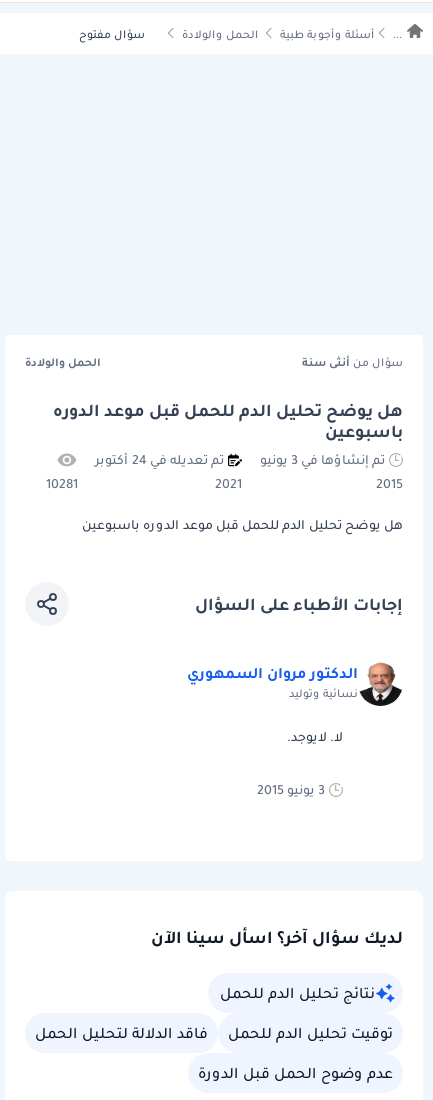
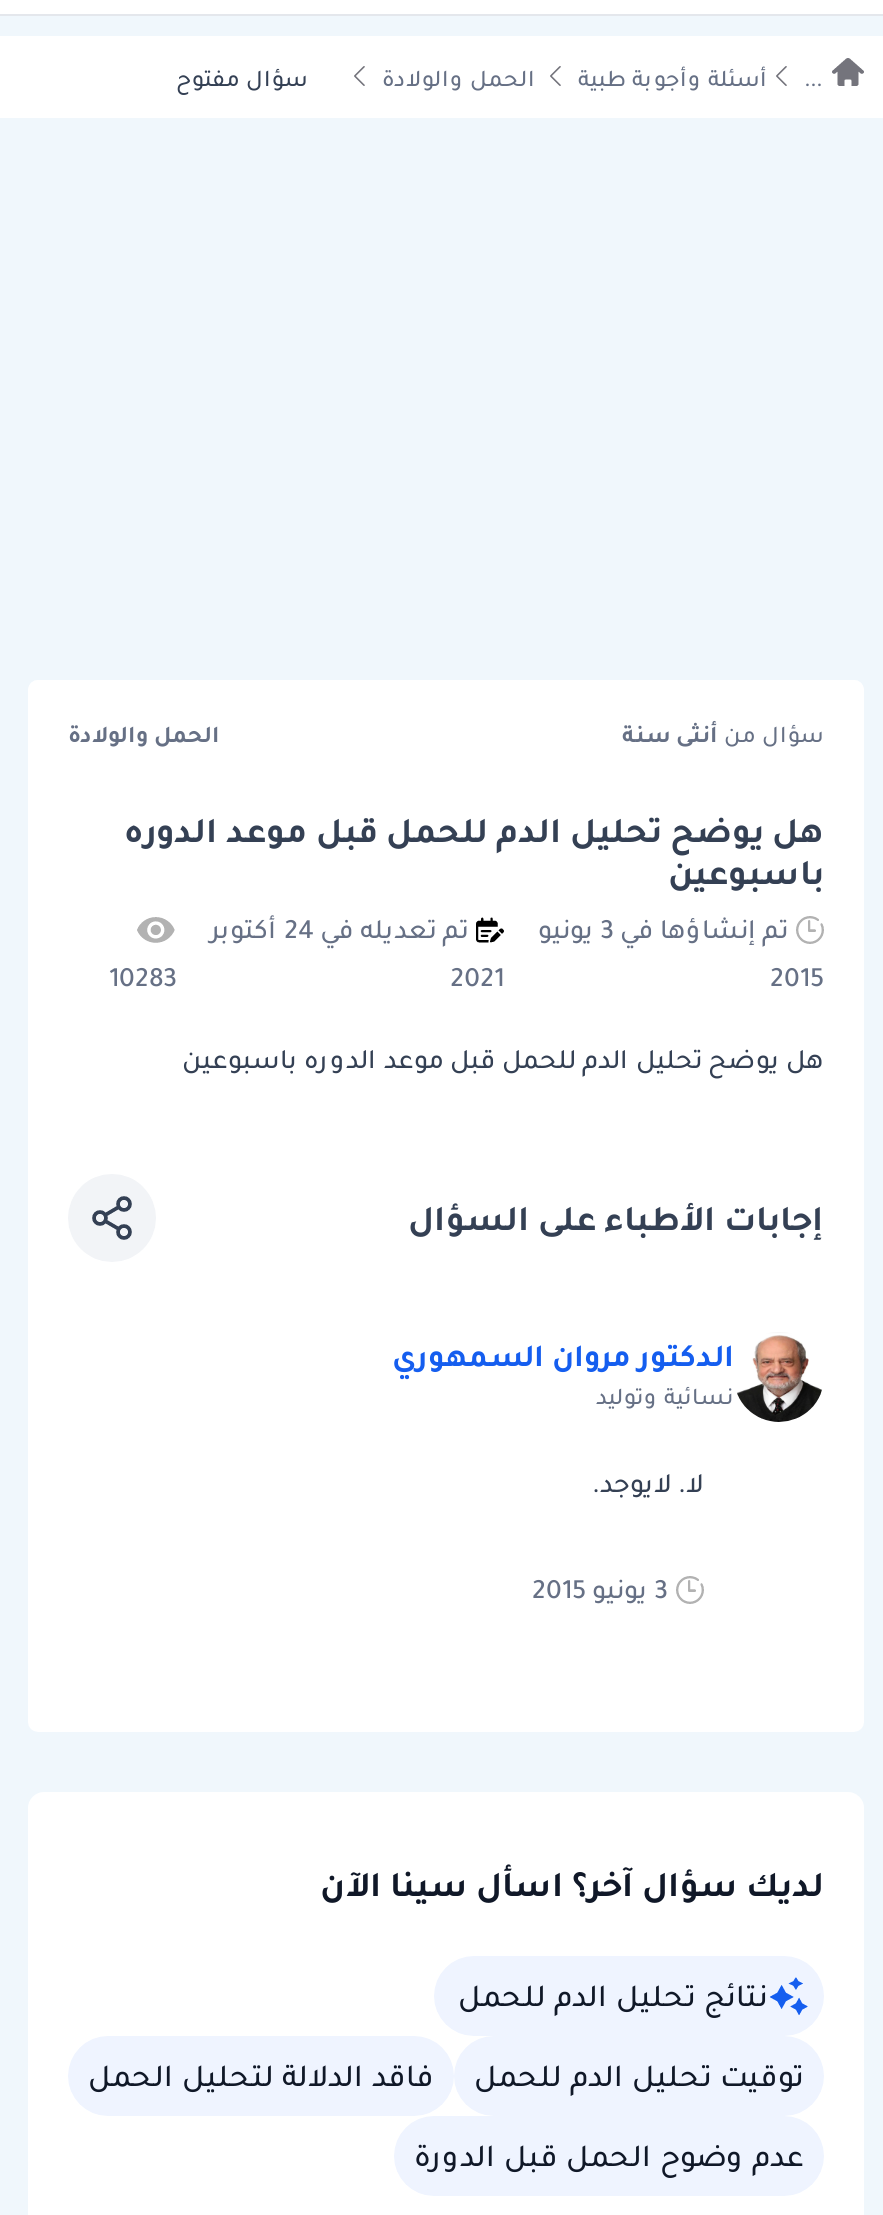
[46,474,78,493] 10281 -> [109,958,177,996] 10283

